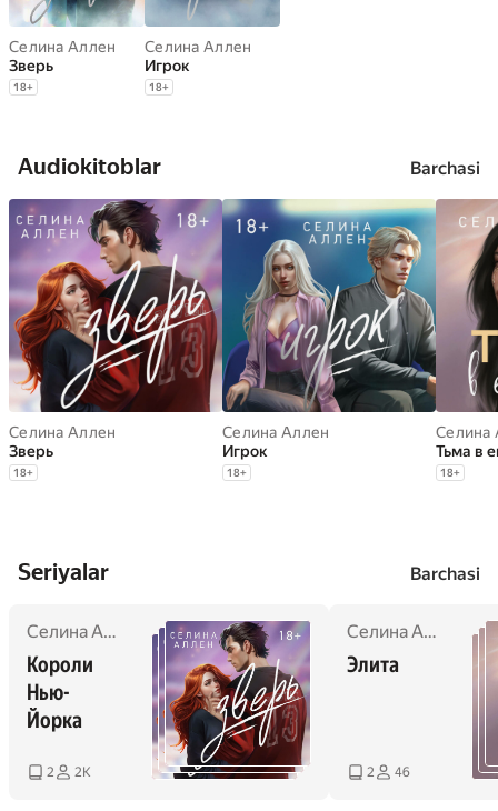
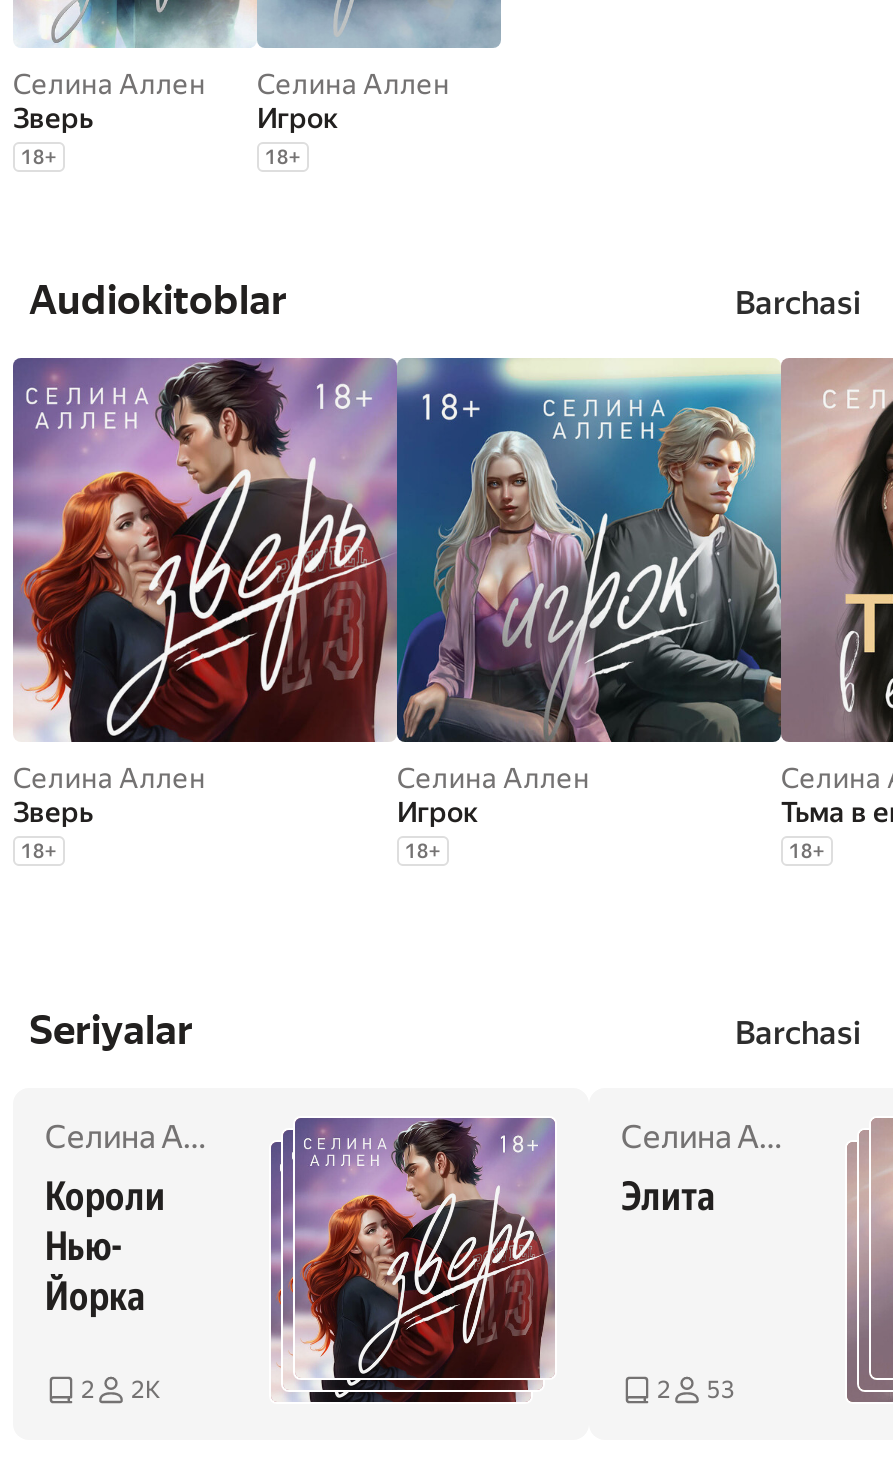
[367,764,410,780] 2 46 -> [657,1376,735,1404] 2 53

